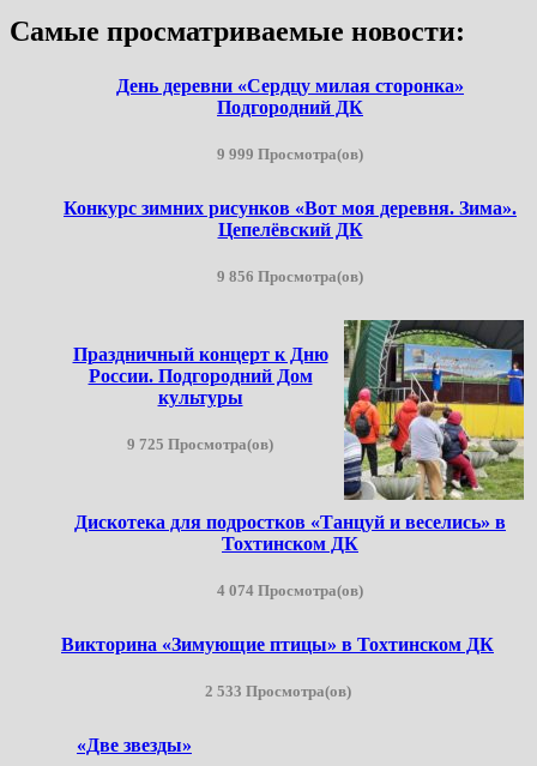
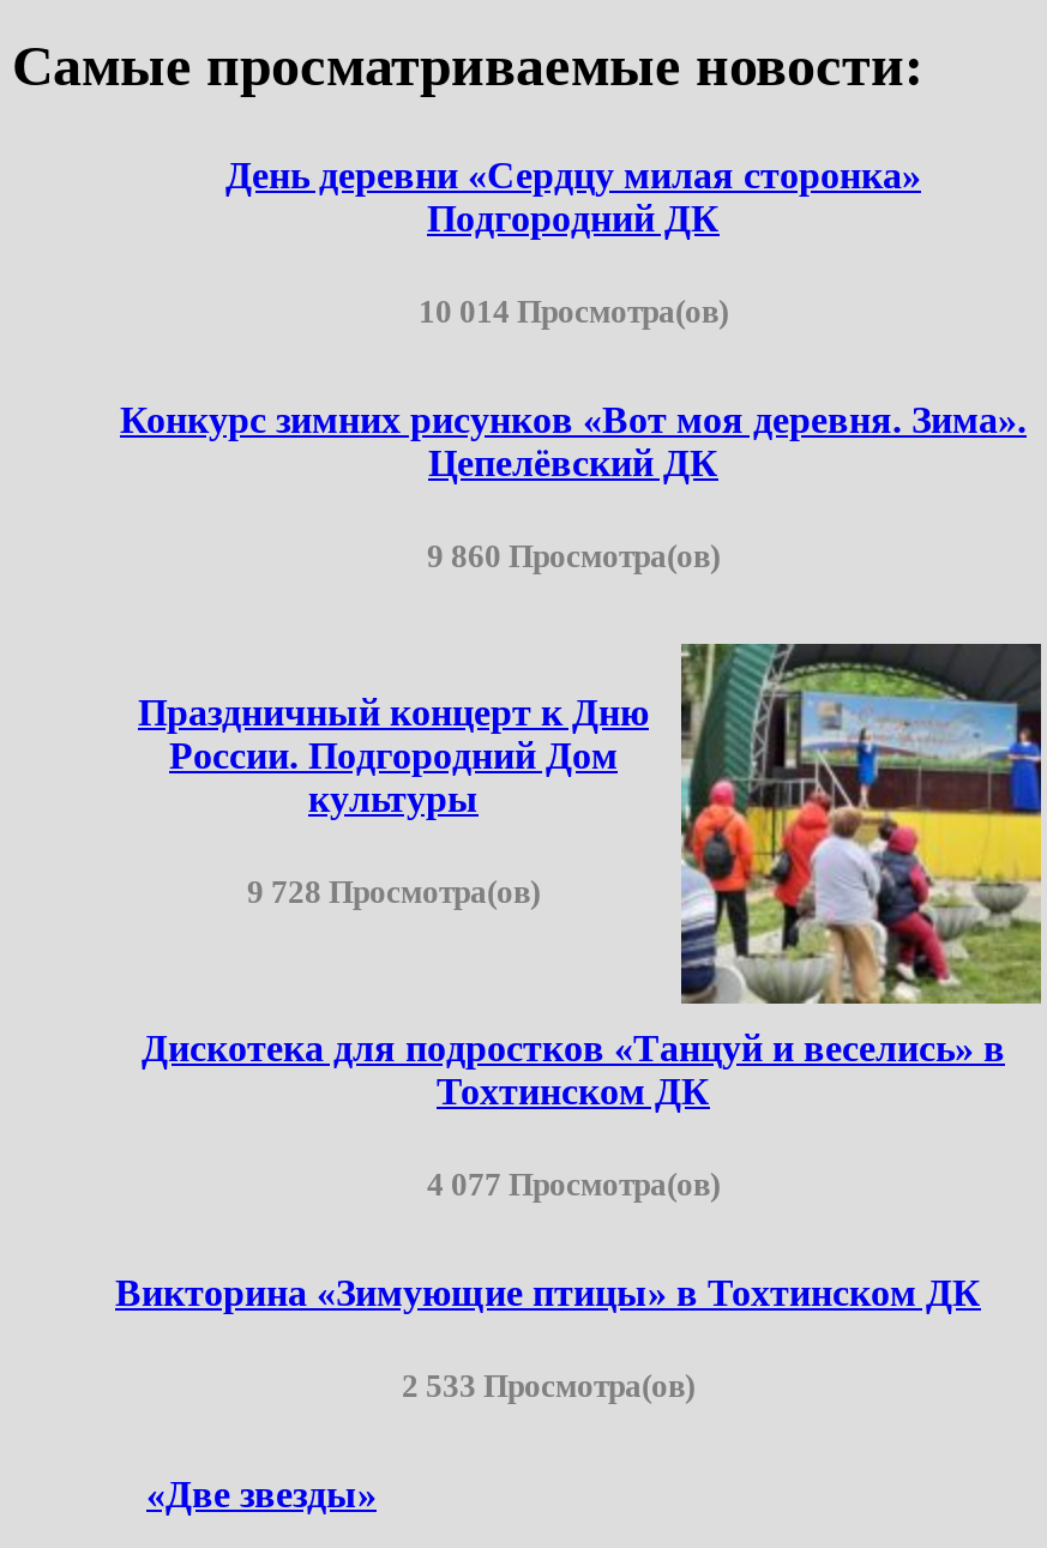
[217,145,363,163] 9 999 Просмотра(ов) -> [419,294,728,330] 10 014 Просмотра(ов)
[217,267,363,285] 9 856 Просмотра(ов) -> [427,538,720,574] 9 860 Просмотра(ов)
[127,435,273,453] 9 725 Просмотра(ов) -> [247,874,540,910] 9 728 Просмотра(ов)
[217,581,363,599] 4 074 Просмотра(ов) -> [427,1166,720,1202] 4 077 Просмотра(ов)

